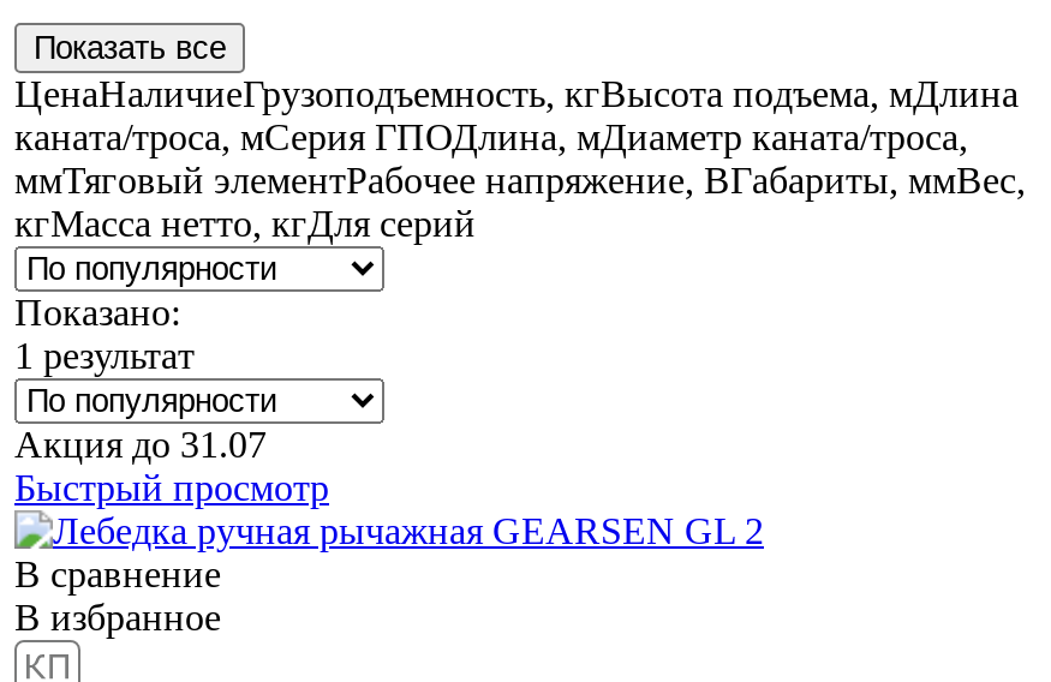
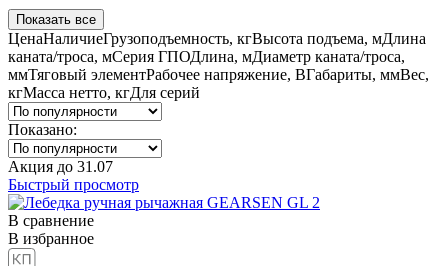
[14,335,195,376] 1 результат -> none

